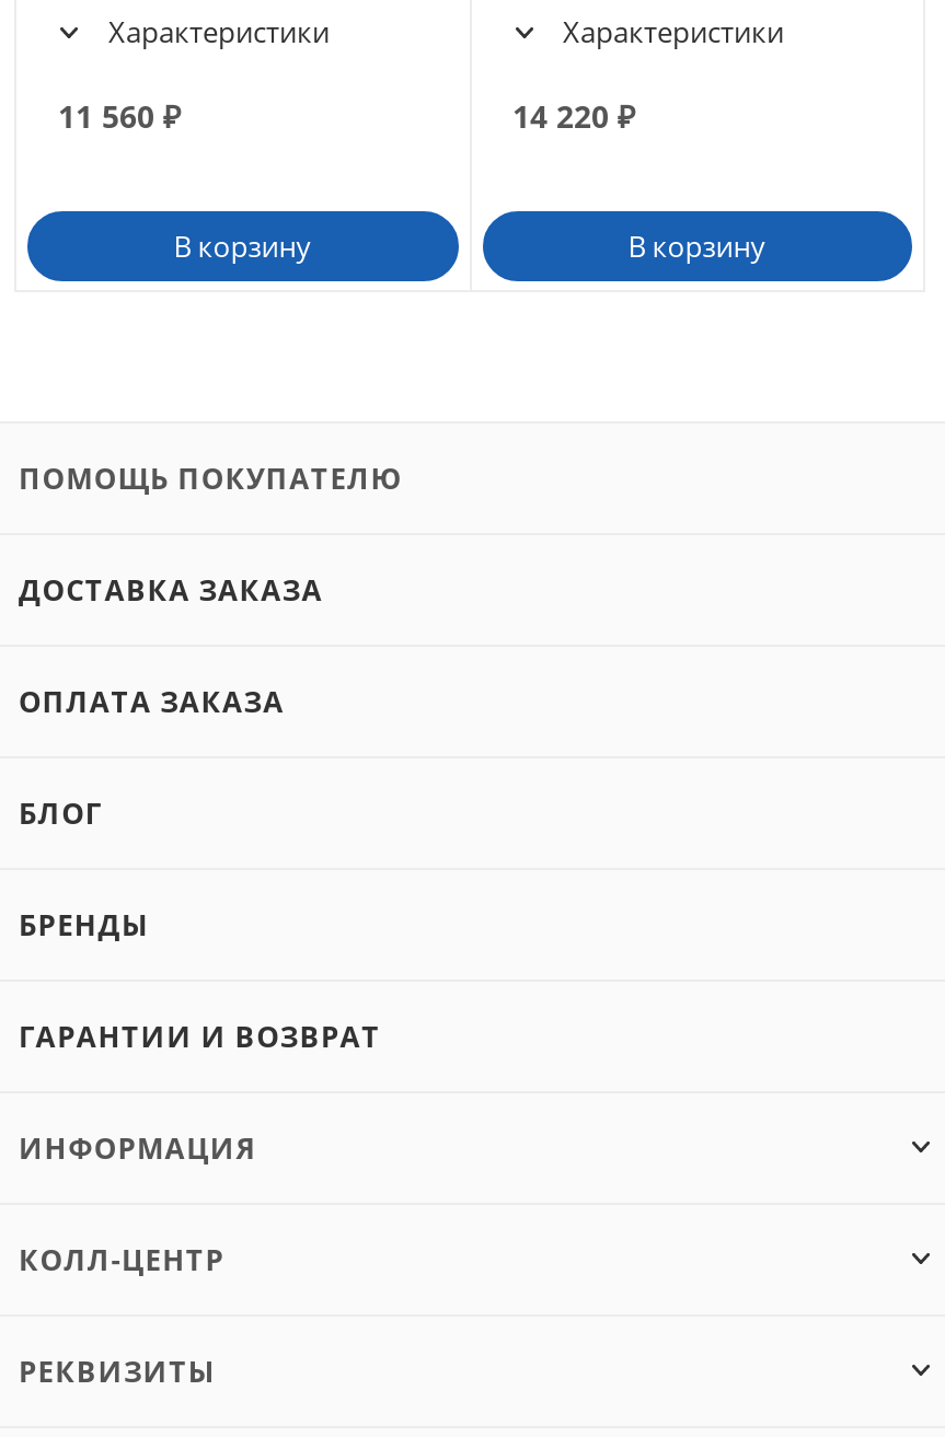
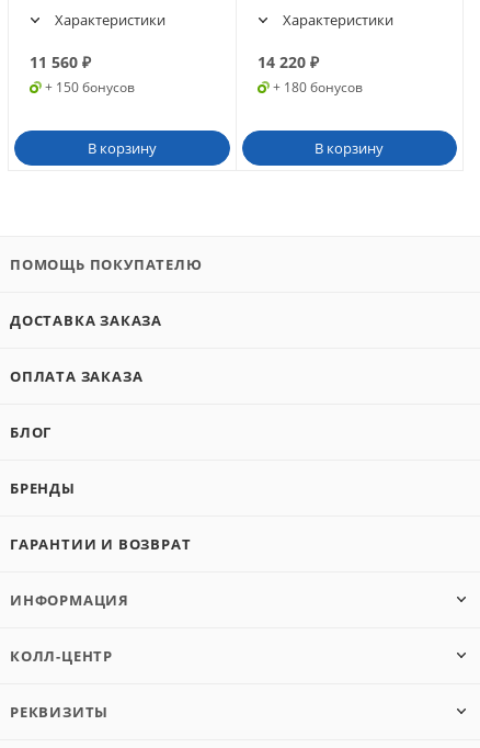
none -> [45,78,135,96] + 150 бонусов
none -> [272,78,362,96] + 180 бонусов

